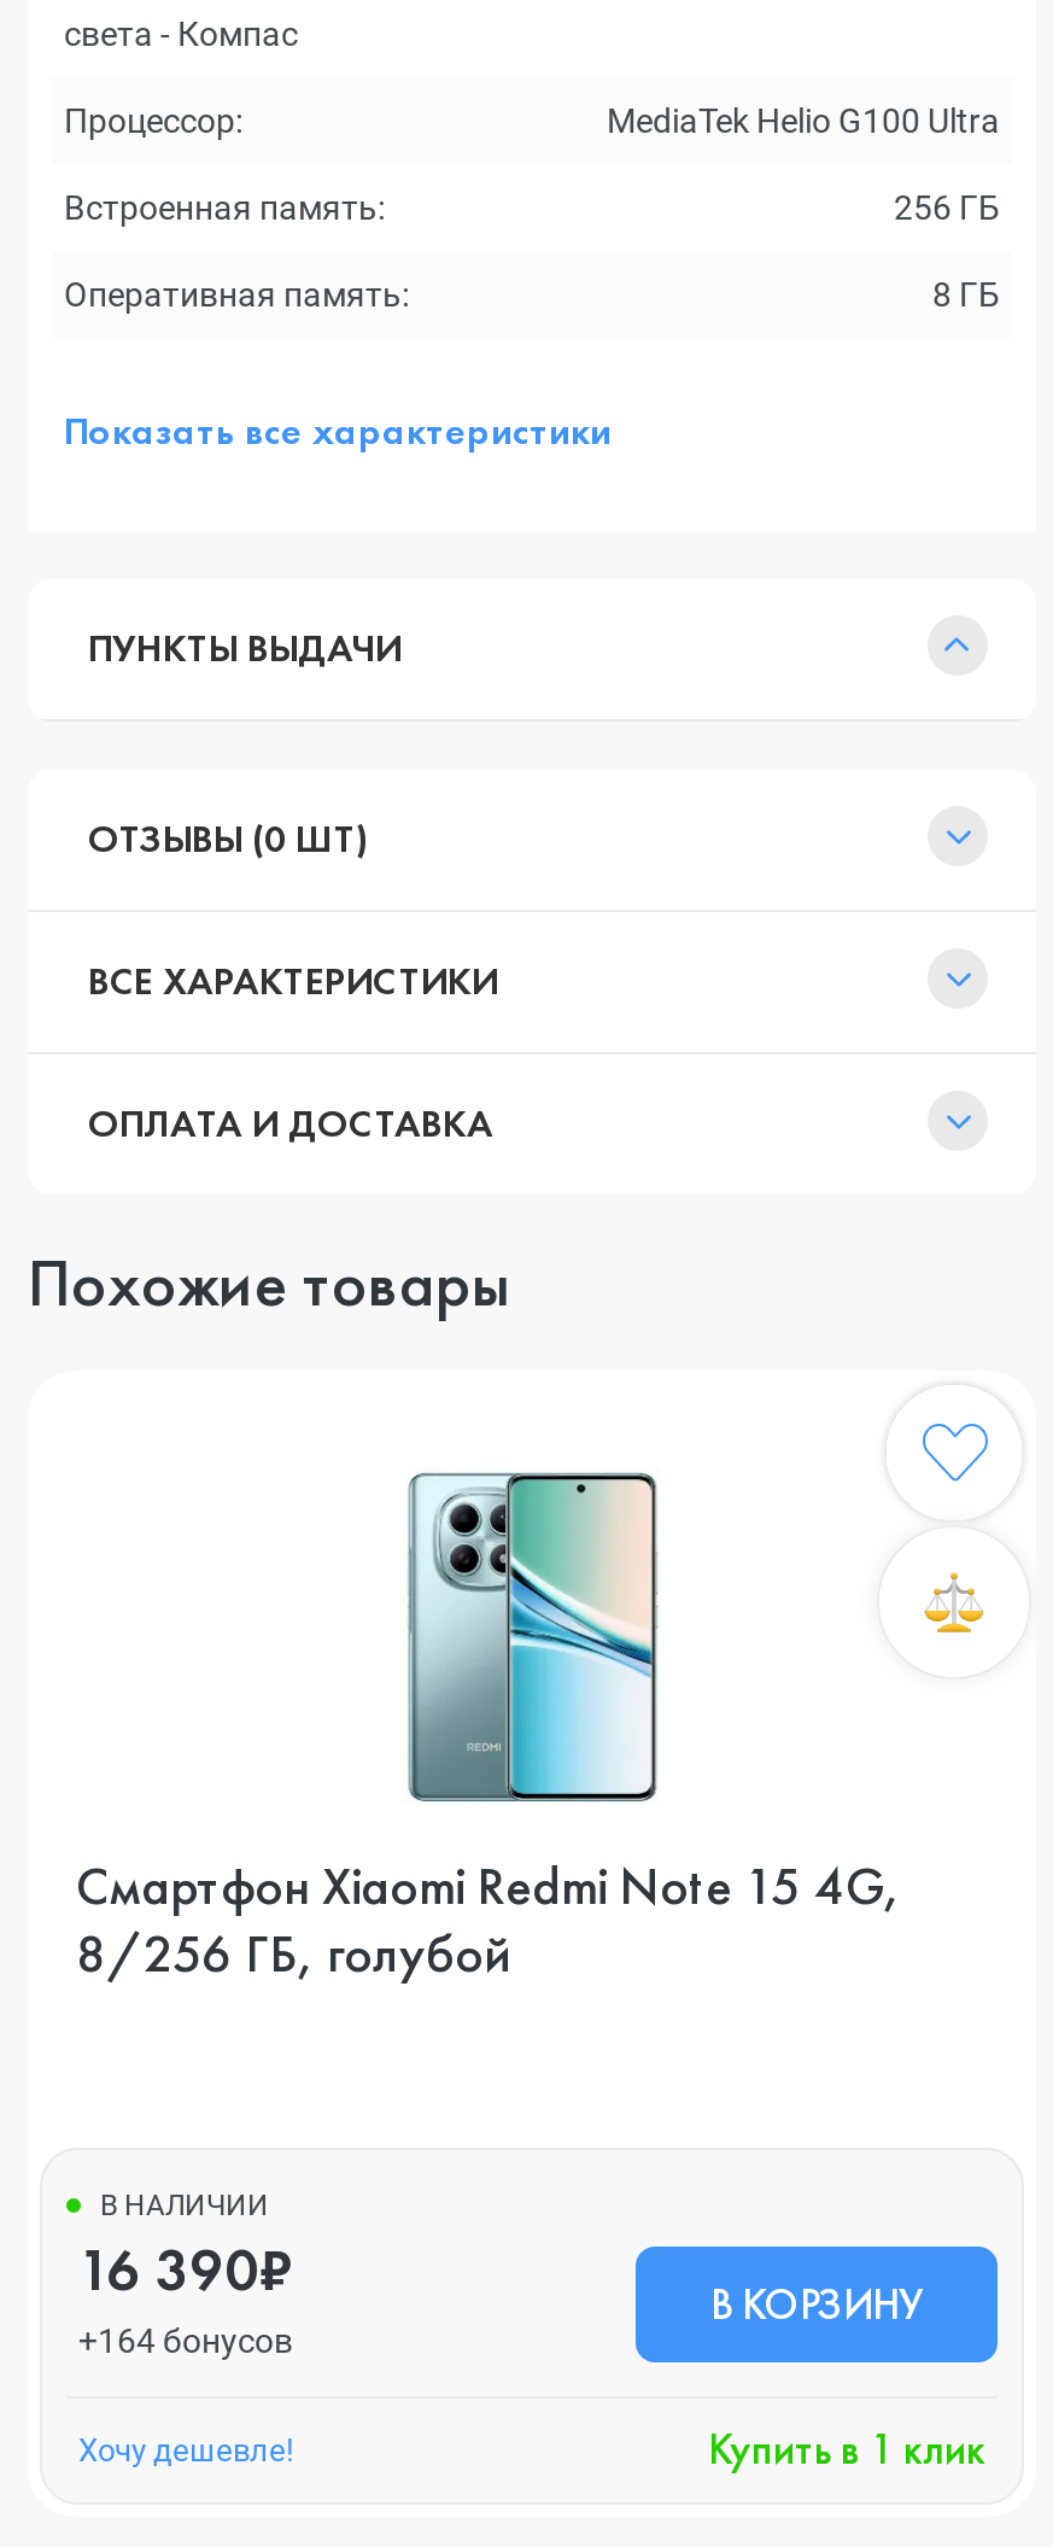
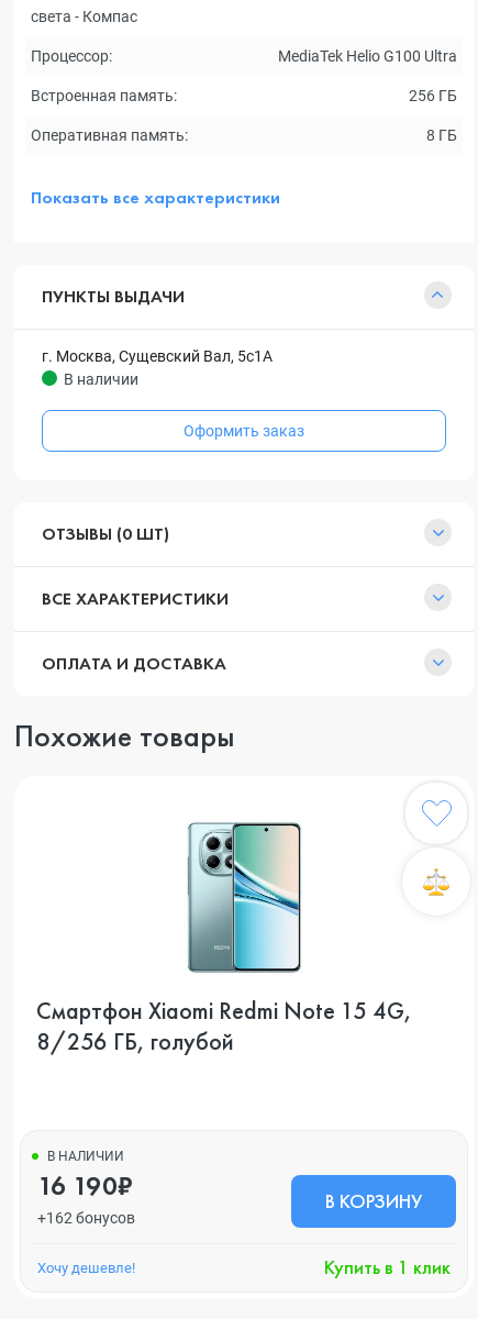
none -> [42,347,304,440] г. Москва, Сущевский Вал, 5с1А | В наличии | Оформить заказ
[78,2232,293,2307] 16 390₽ -> [37,1168,133,1202] 16 190₽
[78,2321,293,2360] +164 бонусов -> [37,1209,135,1227] +162 бонусов

